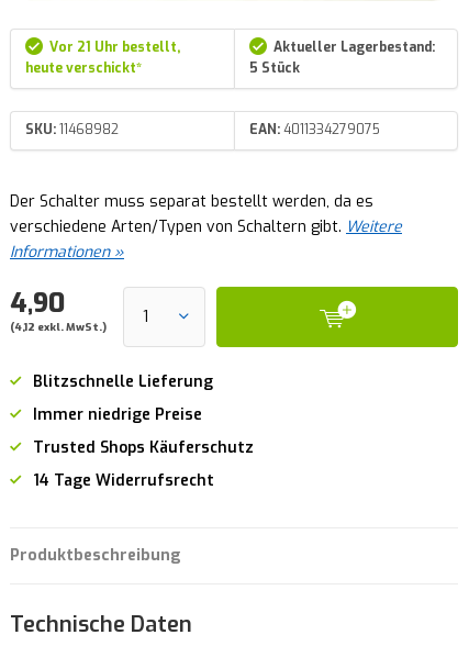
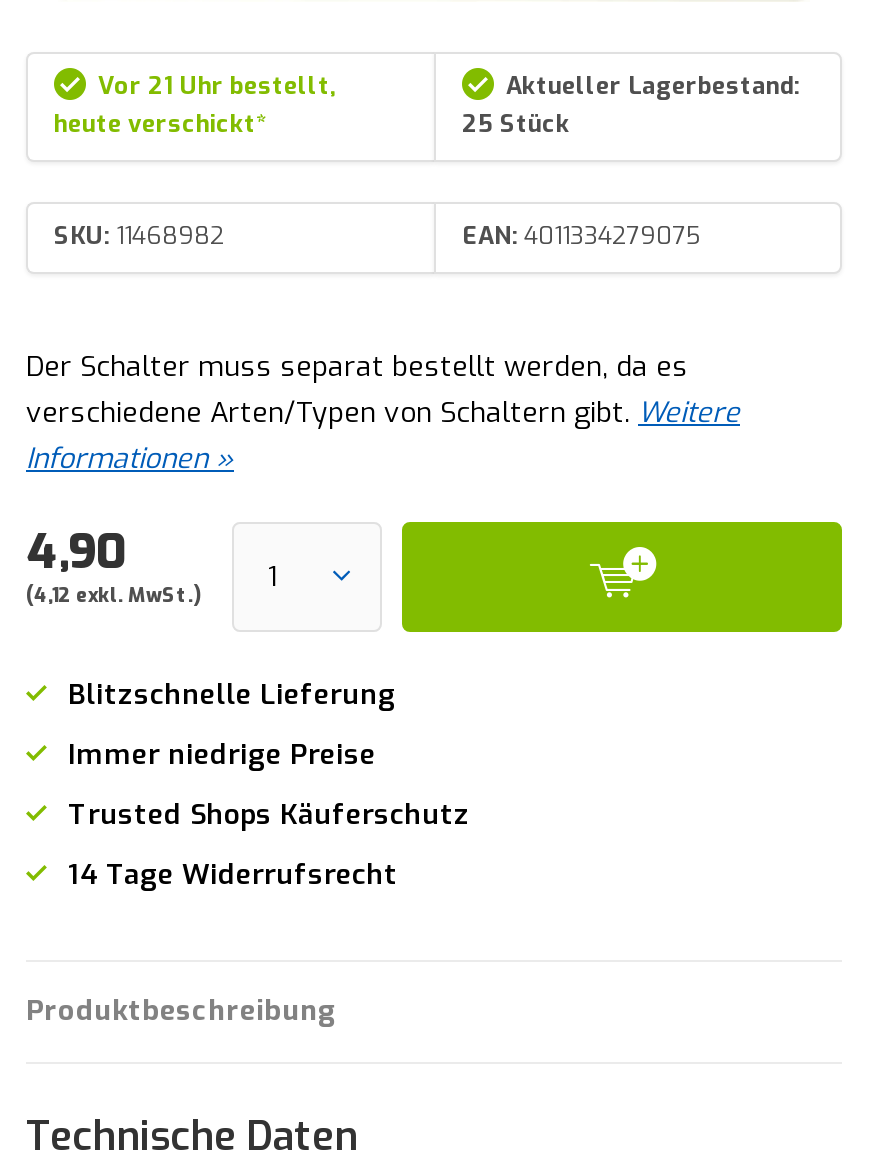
[249,60,300,77] 5 Stück -> [462,109,570,141] 25 Stück

